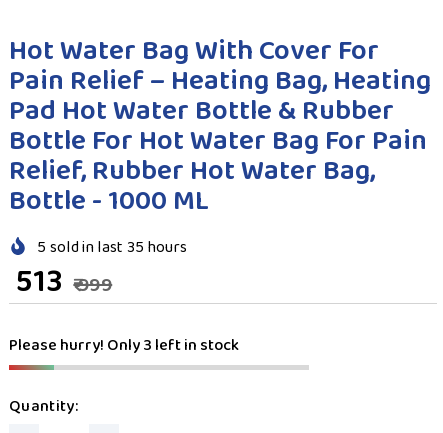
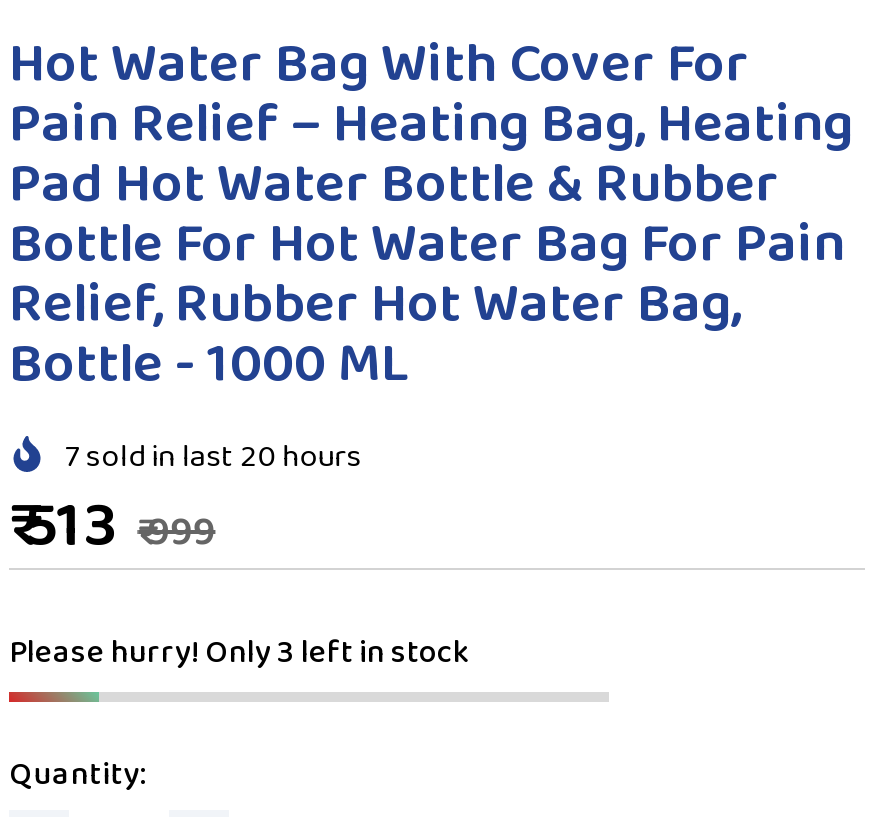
[37,235,187,260] 5sold in last 35 hours -> [65,433,362,483] 7sold in last 20 hours

